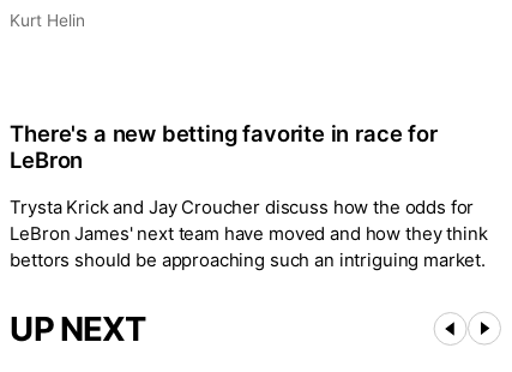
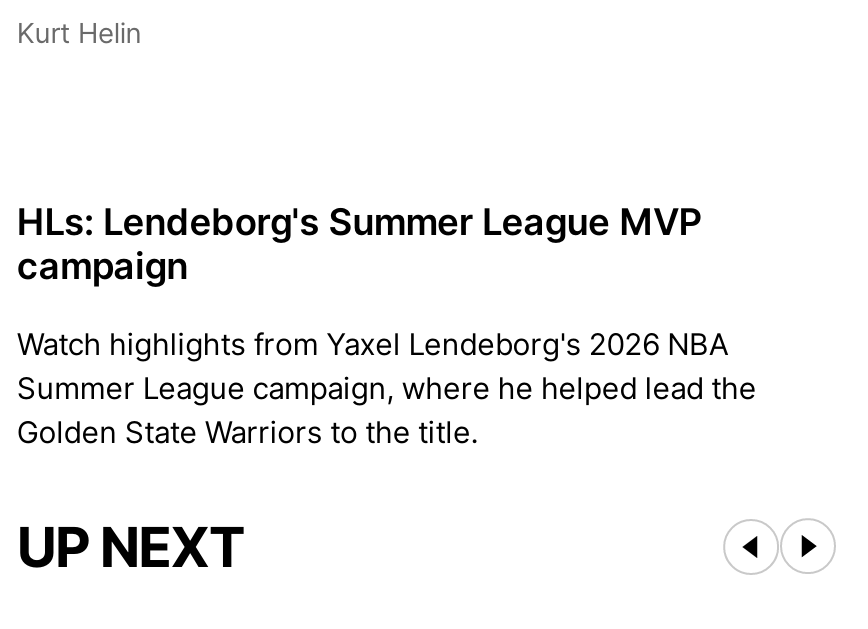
[10,120,437,172] There's a new betting favorite in race for | LeBron -> [17,198,702,286] HLs: Lendeborg's Summer League MVP | campaign
[10,197,487,271] Trysta Krick and Jay Croucher discuss how the odds for | LeBron James' next team have moved and how they think | bettors should be approaching such an intriguing market. -> [17,327,756,451] Watch highlights from Yaxel Lendeborg's 2026 NBA | Summer League campaign, where he helped lead the | Golden State Warriors to the title.

